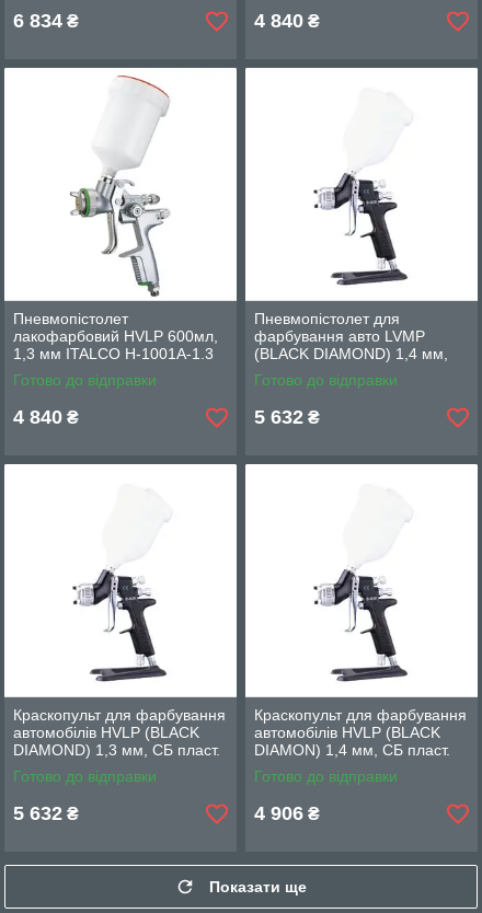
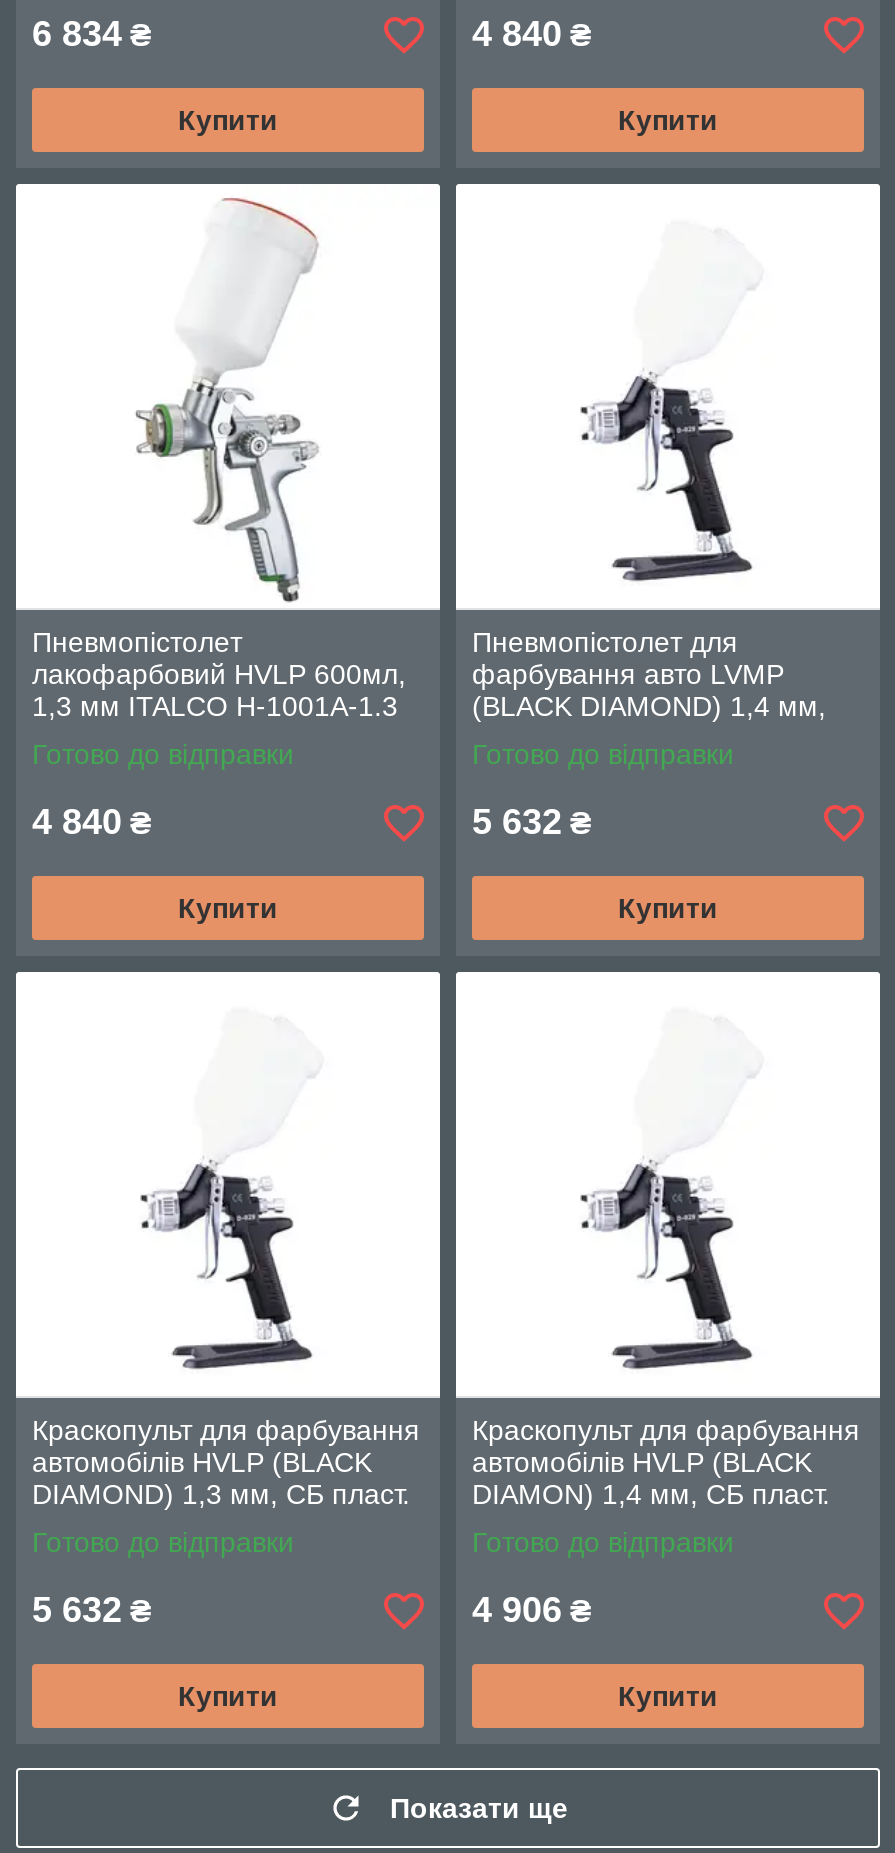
none -> [178,105,278,137] Купити
none -> [618,105,718,137] Купити
none -> [178,893,278,925] Купити
none -> [618,893,718,925] Купити
none -> [178,1681,278,1713] Купити
none -> [618,1681,718,1713] Купити

